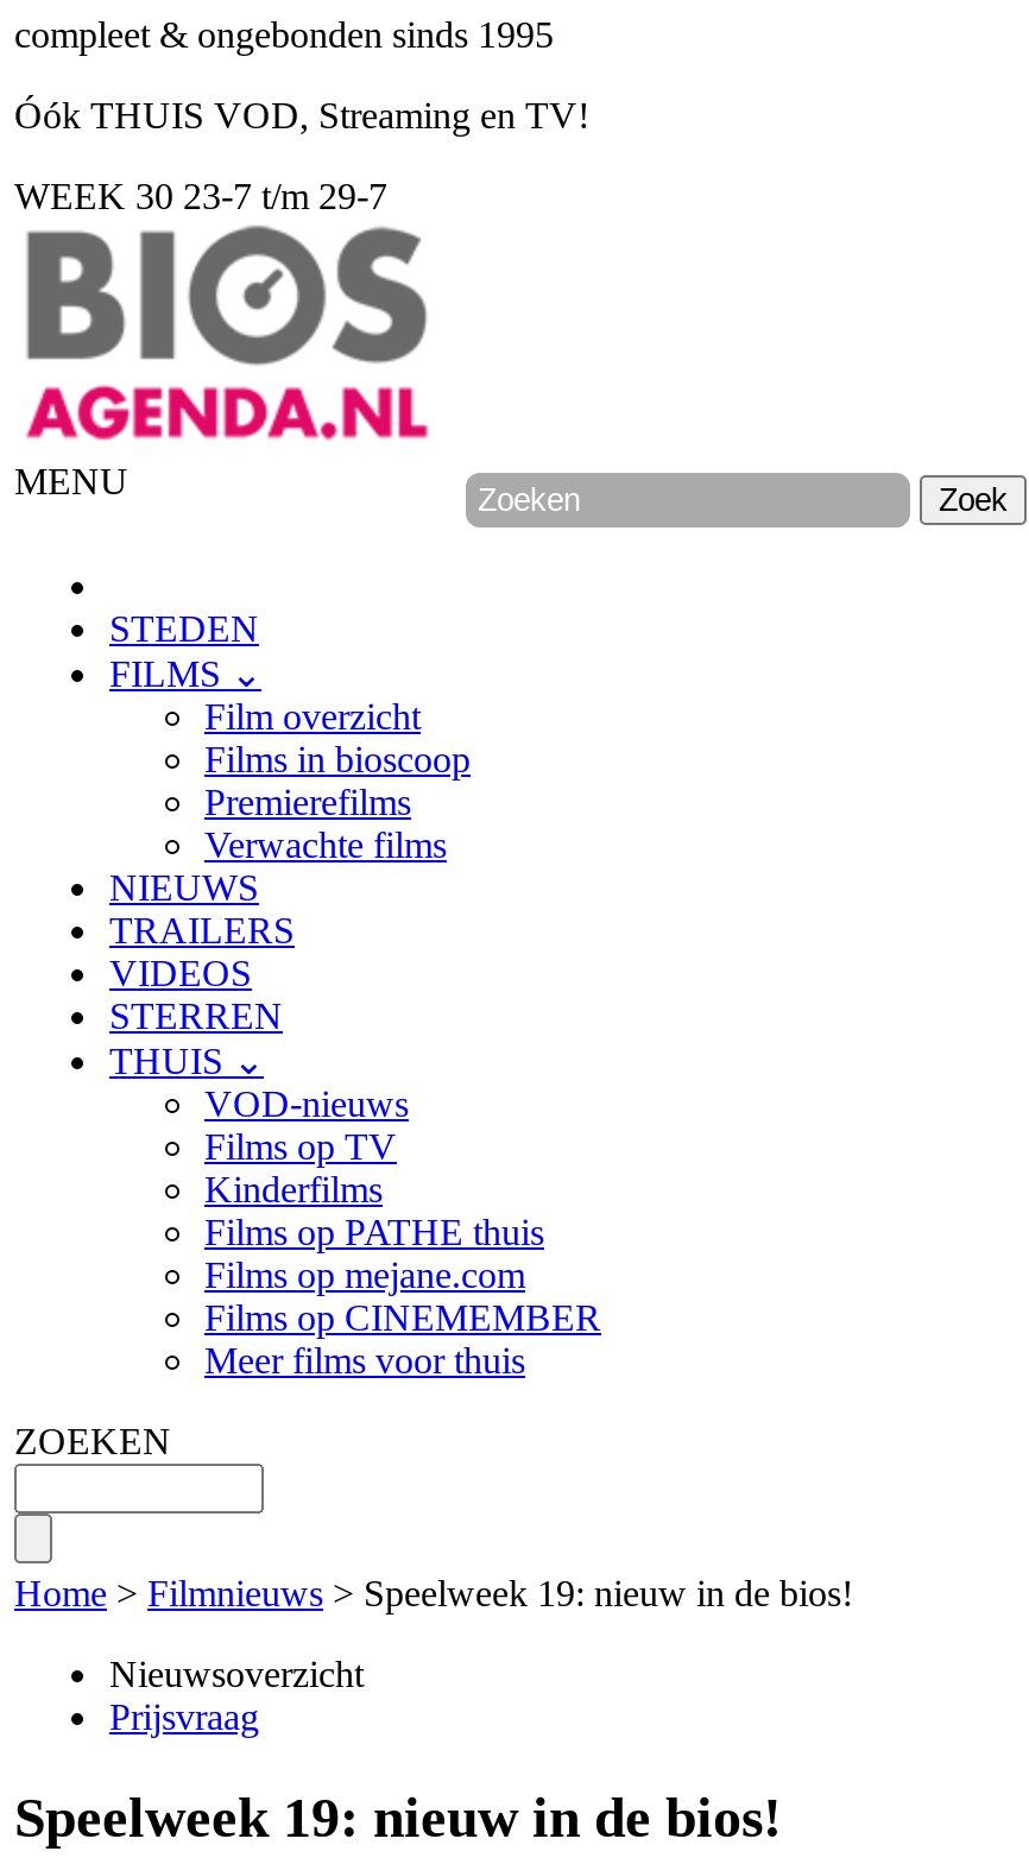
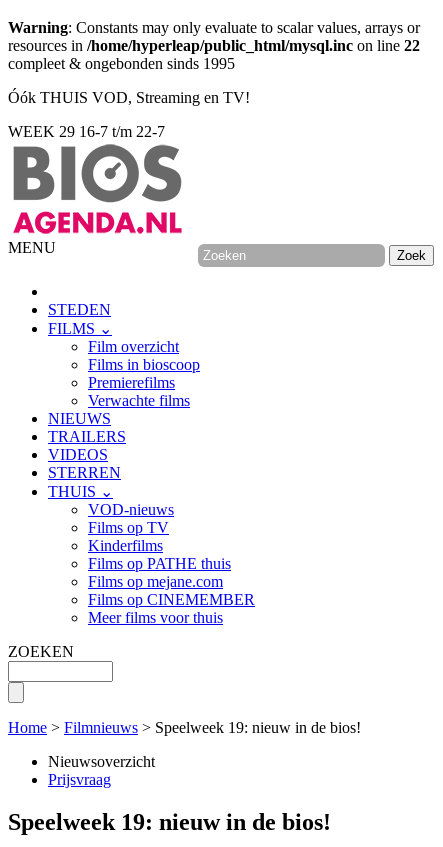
none -> [8,19,420,54] Warning: Constants may only evaluate to scalar values, arrays or | resources in /home/hyperleap/public_html/mysql.inc on line 22
[14,176,387,216] WEEK 30 23-7 t/m 29-7 -> [8,123,165,140] WEEK 29 16-7 t/m 22-7

